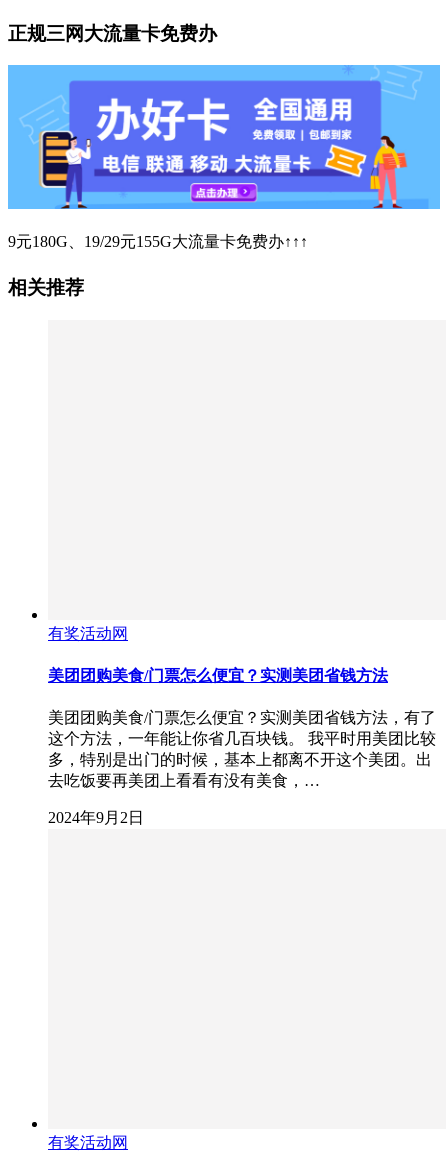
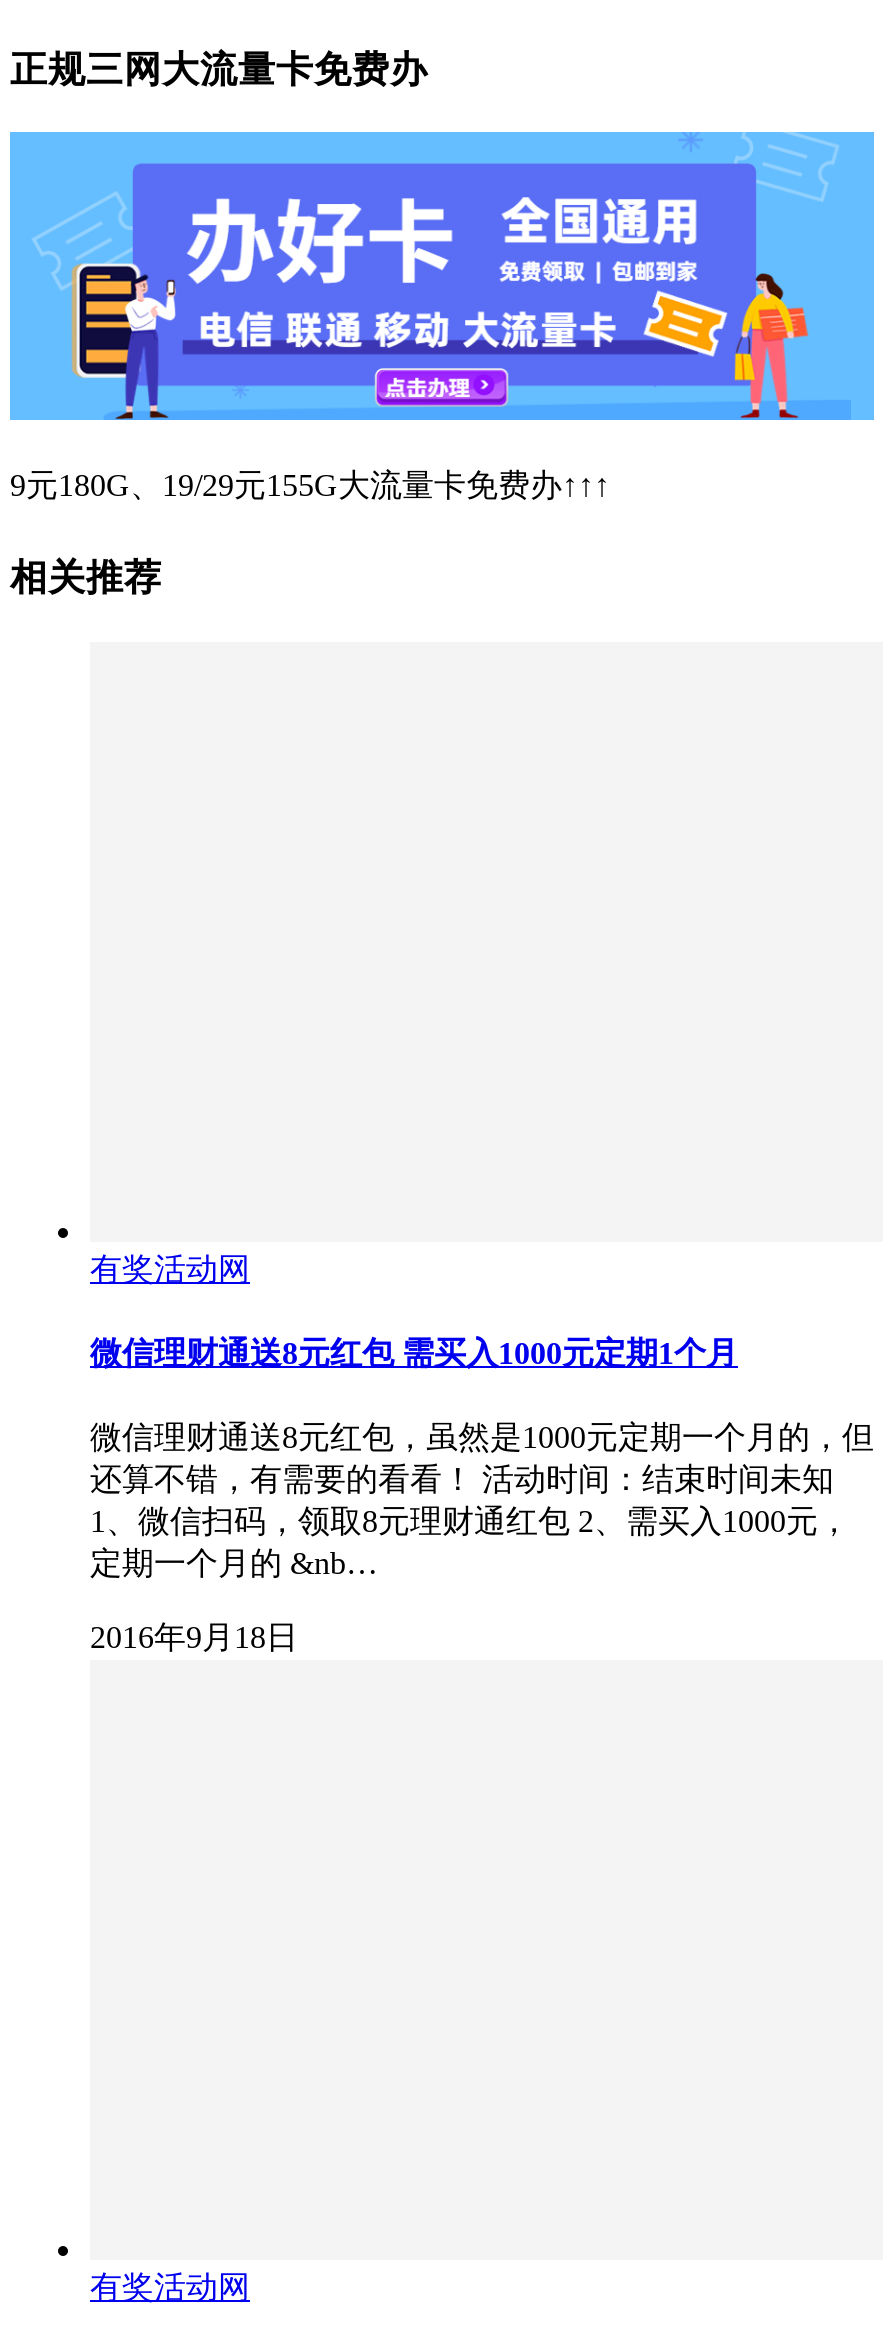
[48,667,388,684] 美团团购美食/门票怎么便宜？实测美团省钱方法 -> [90,1336,738,1370] 微信理财通送8元红包 需买入1000元定期1个月
[48,709,436,789] 美团团购美食/门票怎么便宜？实测美团省钱方法，有了 | 这个方法，一年能让你省几百块钱。 我平时用美团比较 | 多，特别是出门的时候，基本上都离不开这个美团。出 | 去吃饭要再美团上看看有没有美食，… -> [90,1420,874,1580] 微信理财通送8元红包，虽然是1000元定期一个月的，但 | 还算不错，有需要的看看！ 活动时间：结束时间未知 | 1、微信扫码，领取8元理财通红包 2、需买入1000元， | 定期一个月的 &nb…
[48,809,144,826] 2024年9月2日 -> [90,1620,298,1654] 2016年9月18日

